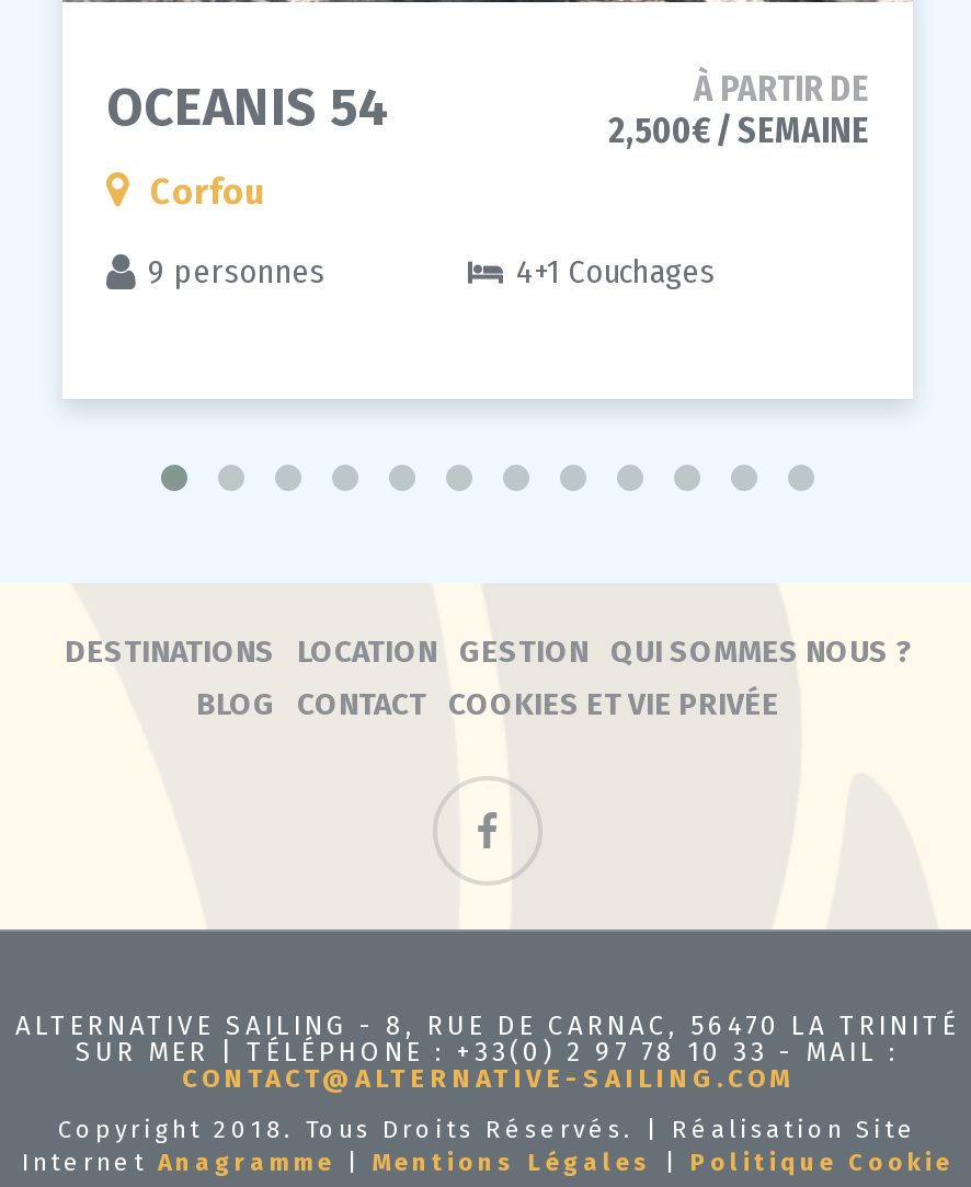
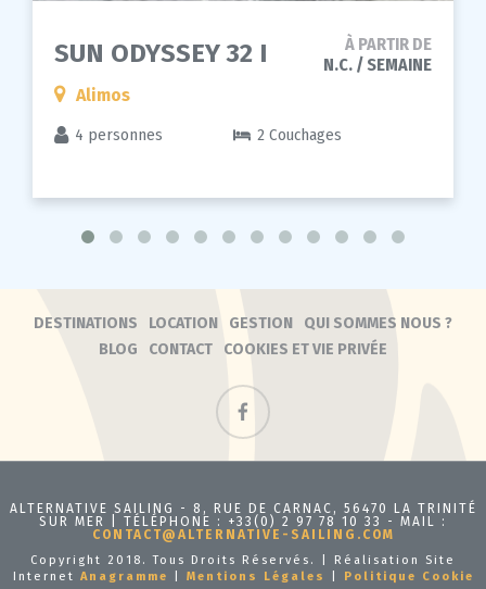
[106,76,389,137] OCEANIS 54 -> [54,38,267,68] SUN ODYSSEY 32 I
[608,109,869,150] 2,500€ / SEMAINE -> [323,54,432,75] N.C. / SEMAINE
[141,170,264,212] Corfou -> [72,84,130,105] Alimos
[148,252,716,292] 9 personnes | 4+1 Couchages -> [75,125,342,145] 4 personnes | 2 Couchages

